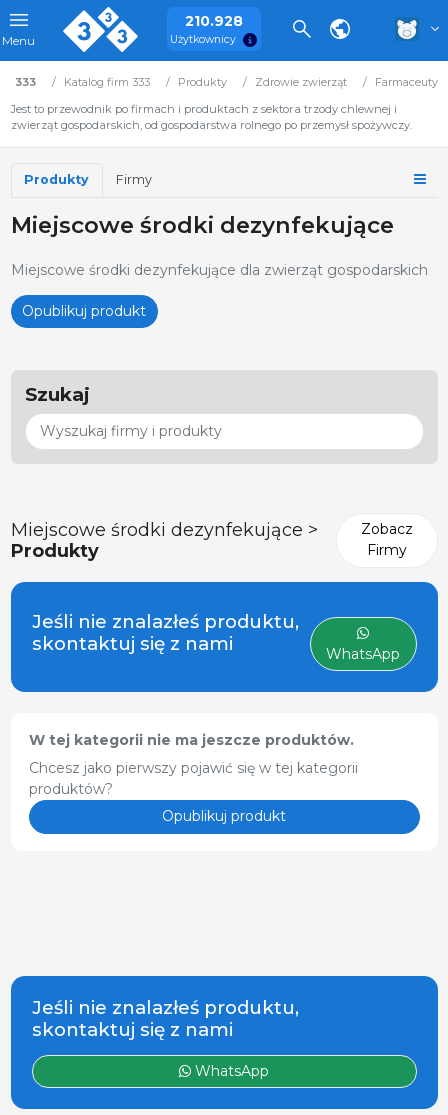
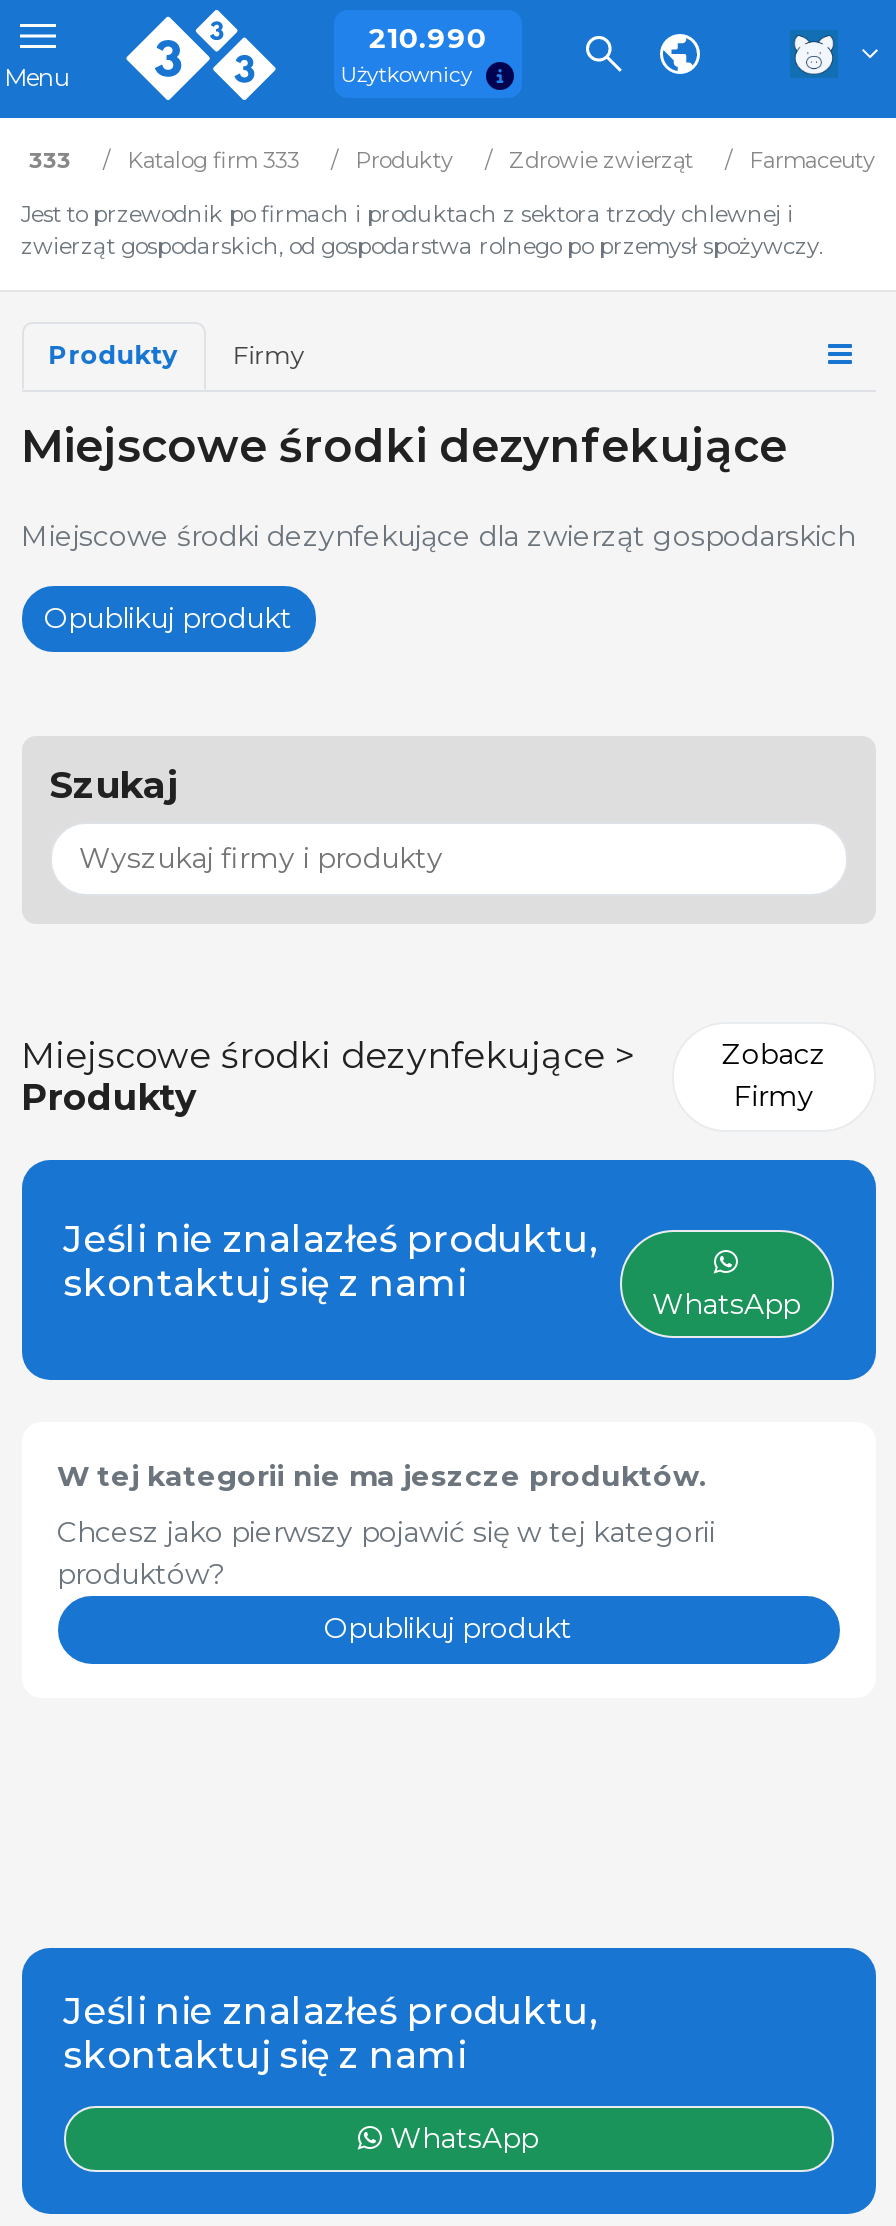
[185,11,243,29] 210.928 -> [369,19,487,55] 210.990

